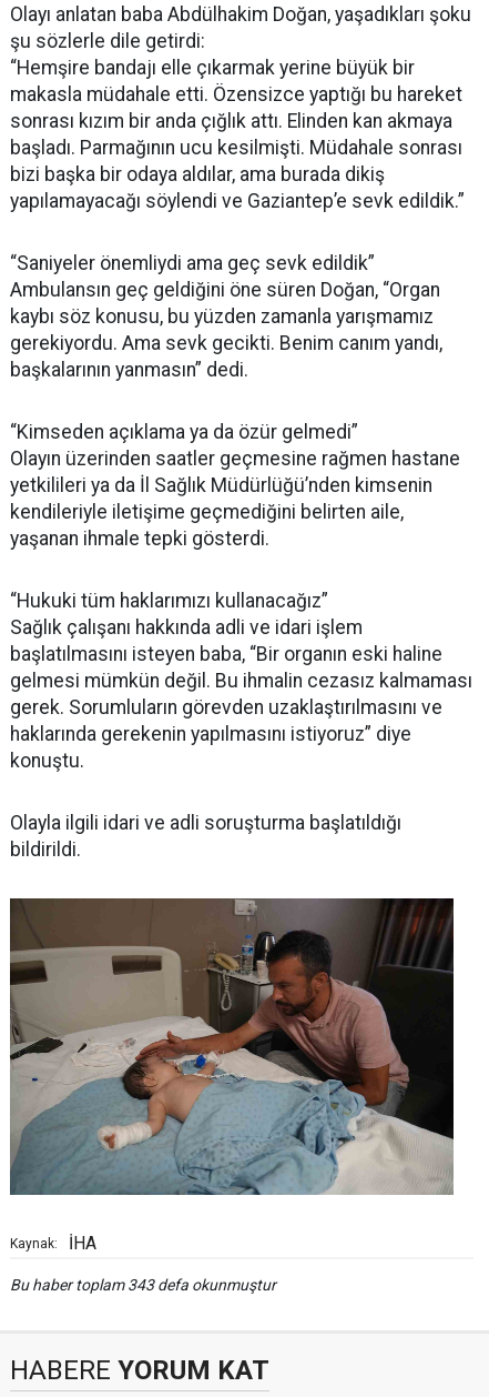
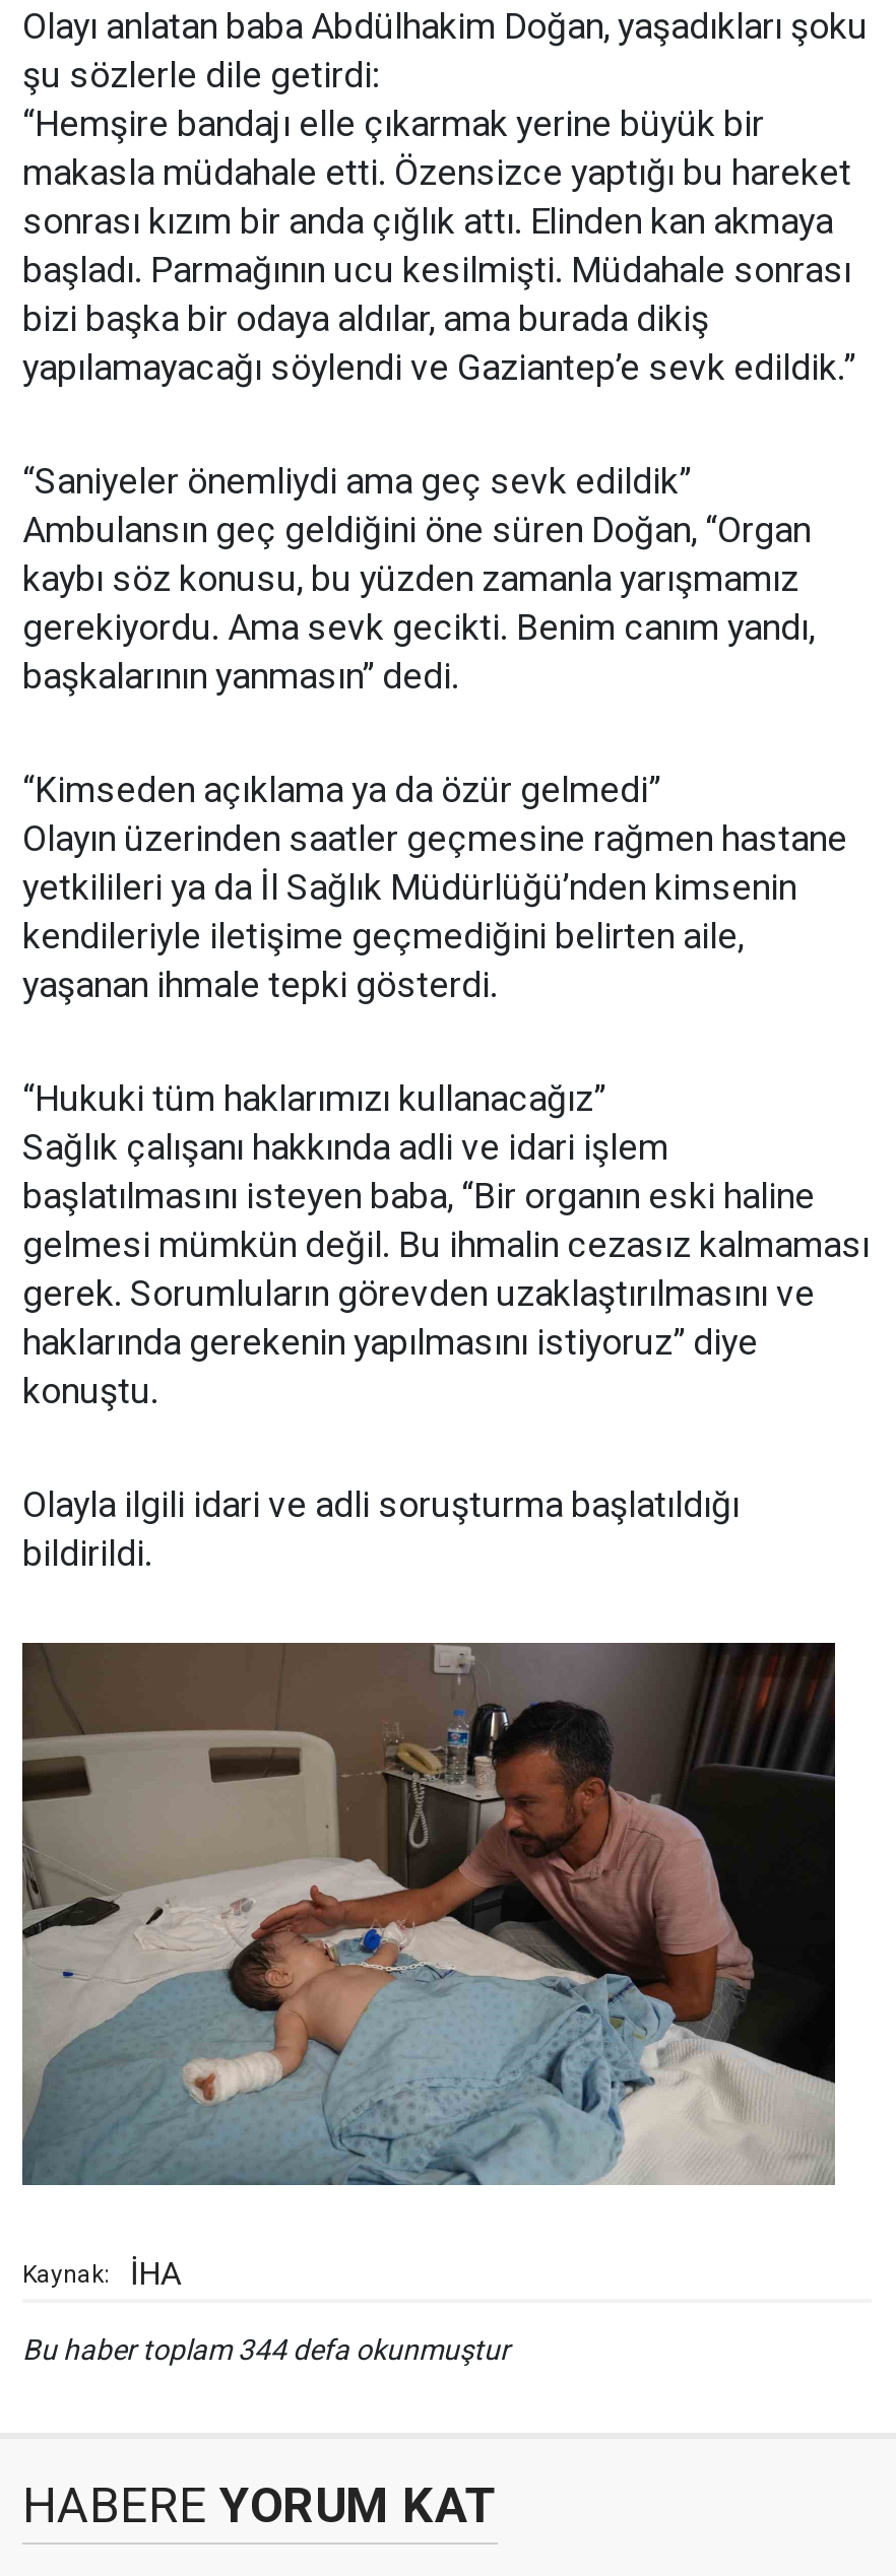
[10,1275,276,1293] Bu haber toplam 343 defa okunmuştur -> [22,2332,510,2365] Bu haber toplam 344 defa okunmuştur

